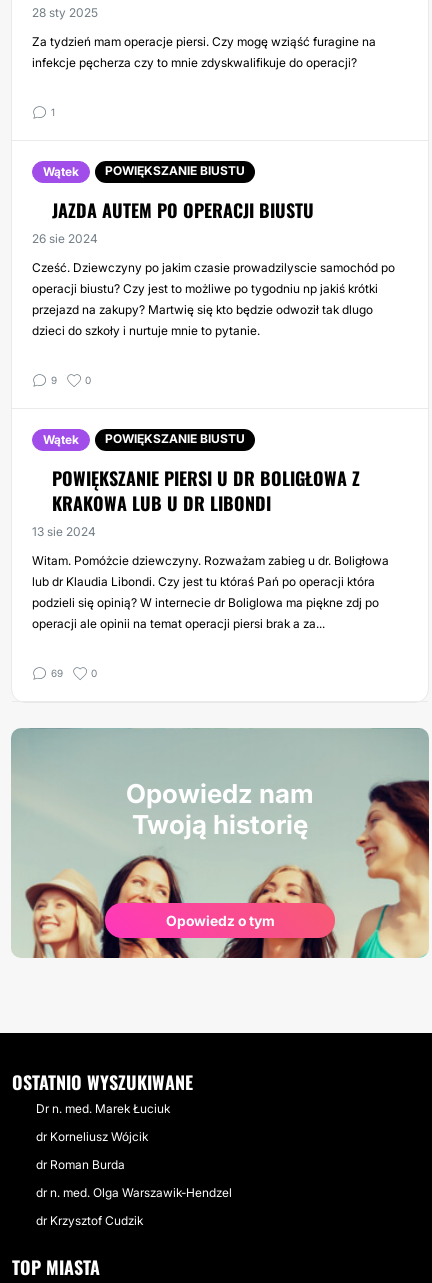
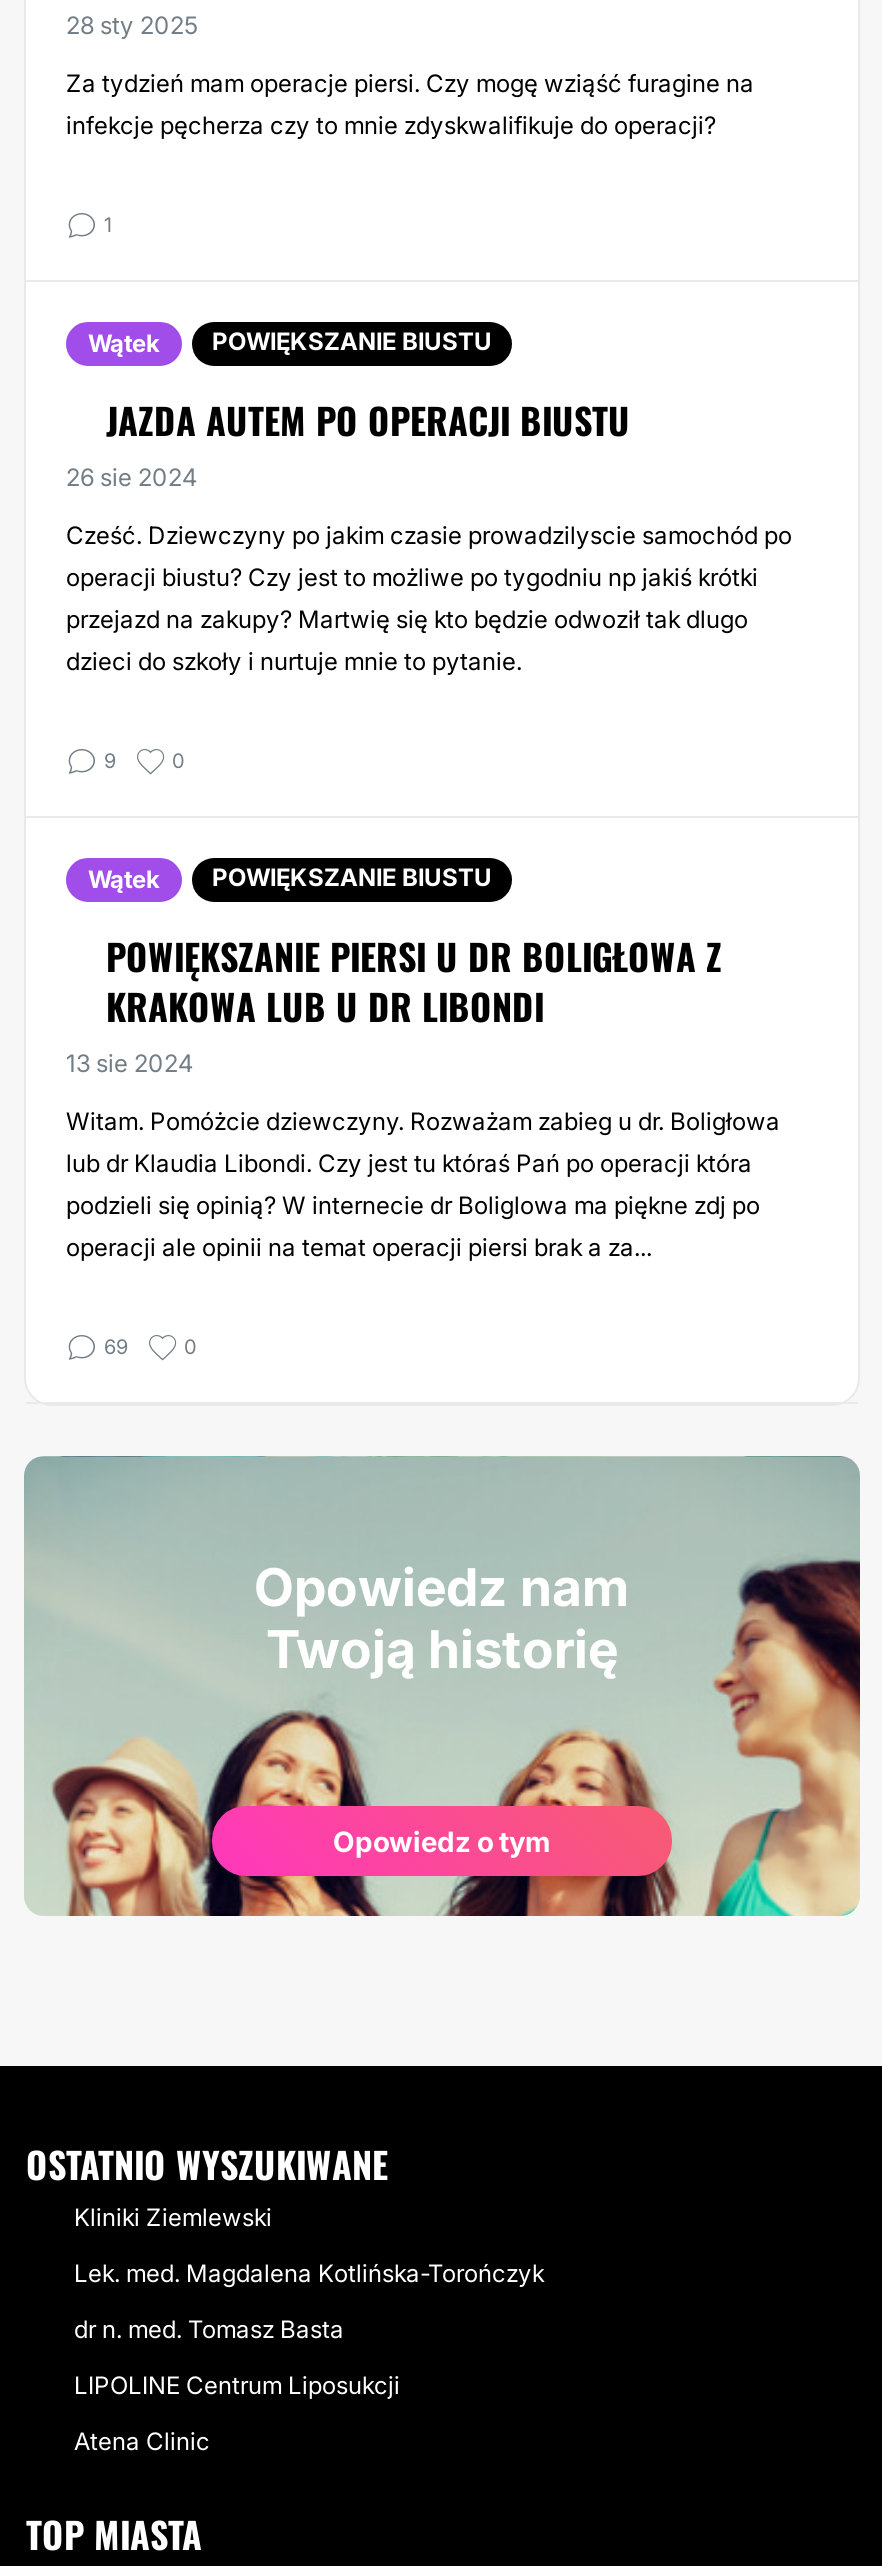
[36,1101,170,1116] Dr n. med. Marek Łuciuk -> [74,2202,272,2232] Kliniki Ziemlewski
[36,1129,148,1144] dr Korneliusz Wójcik -> [74,2258,544,2288] Lek. med. Magdalena Kotlińska-Torończyk
[36,1157,125,1172] dr Roman Burda -> [74,2314,344,2344] dr n. med. Tomasz Basta
[36,1185,232,1200] dr n. med. Olga Warszawik-Hendzel -> [74,2370,400,2400] LIPOLINE Centrum Liposukcji
[36,1213,143,1228] dr Krzysztof Cudzik -> [74,2426,210,2456] Atena Clinic

